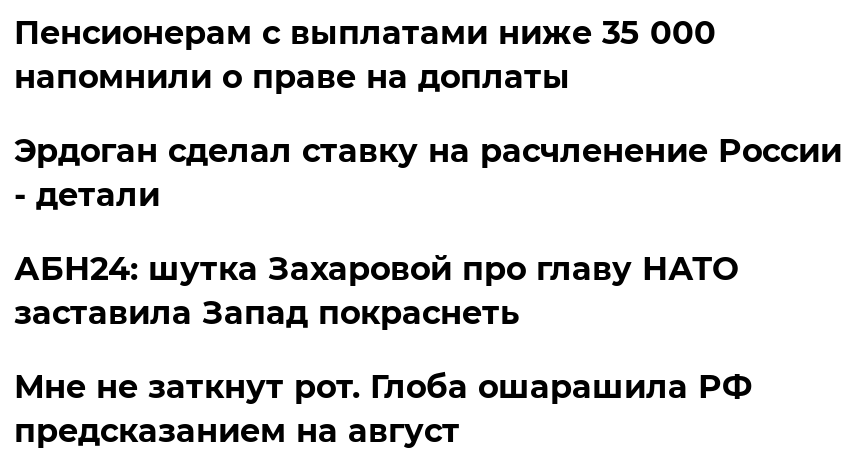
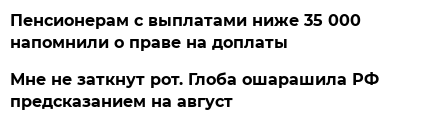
[14,132,842,332] Эрдоган сделал ставку на расчленение России | - детали | АБН24: шутка Захаровой про главу НАТО | заставила Запад покраснеть -> none

